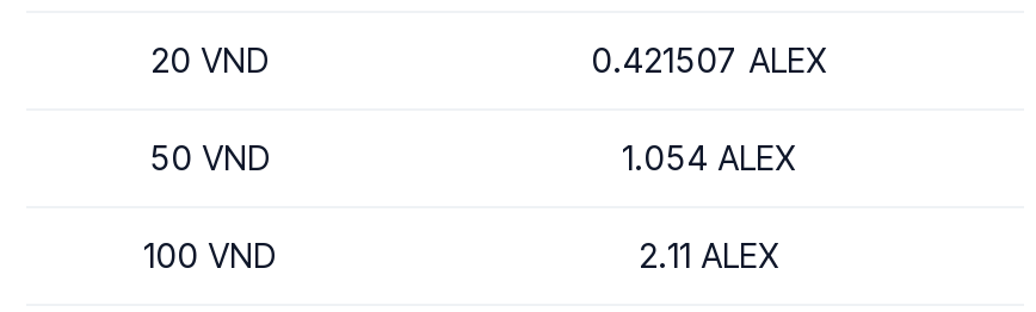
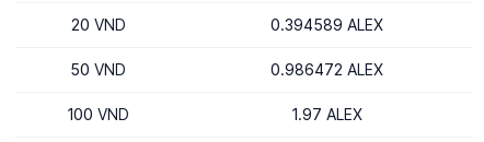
[591,39,827,80] 0.421507 ALEX -> [270,15,383,34] 0.394589 ALEX
[622,137,796,177] 1.054 ALEX -> [270,60,383,79] 0.986472 ALEX
[639,235,779,275] 2.11 ALEX -> [292,105,362,123] 1.97 ALEX

